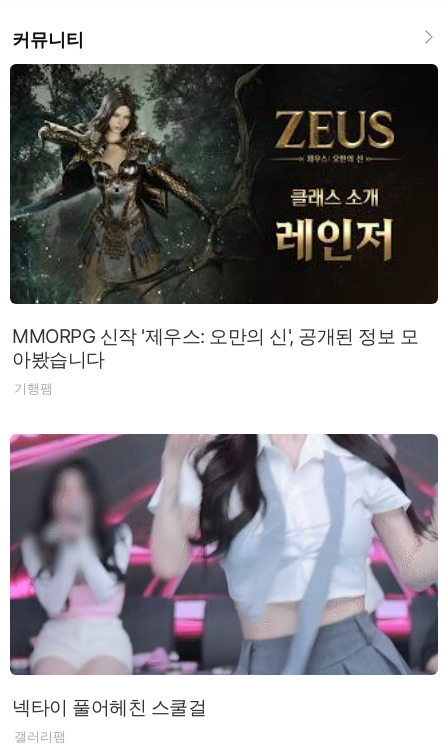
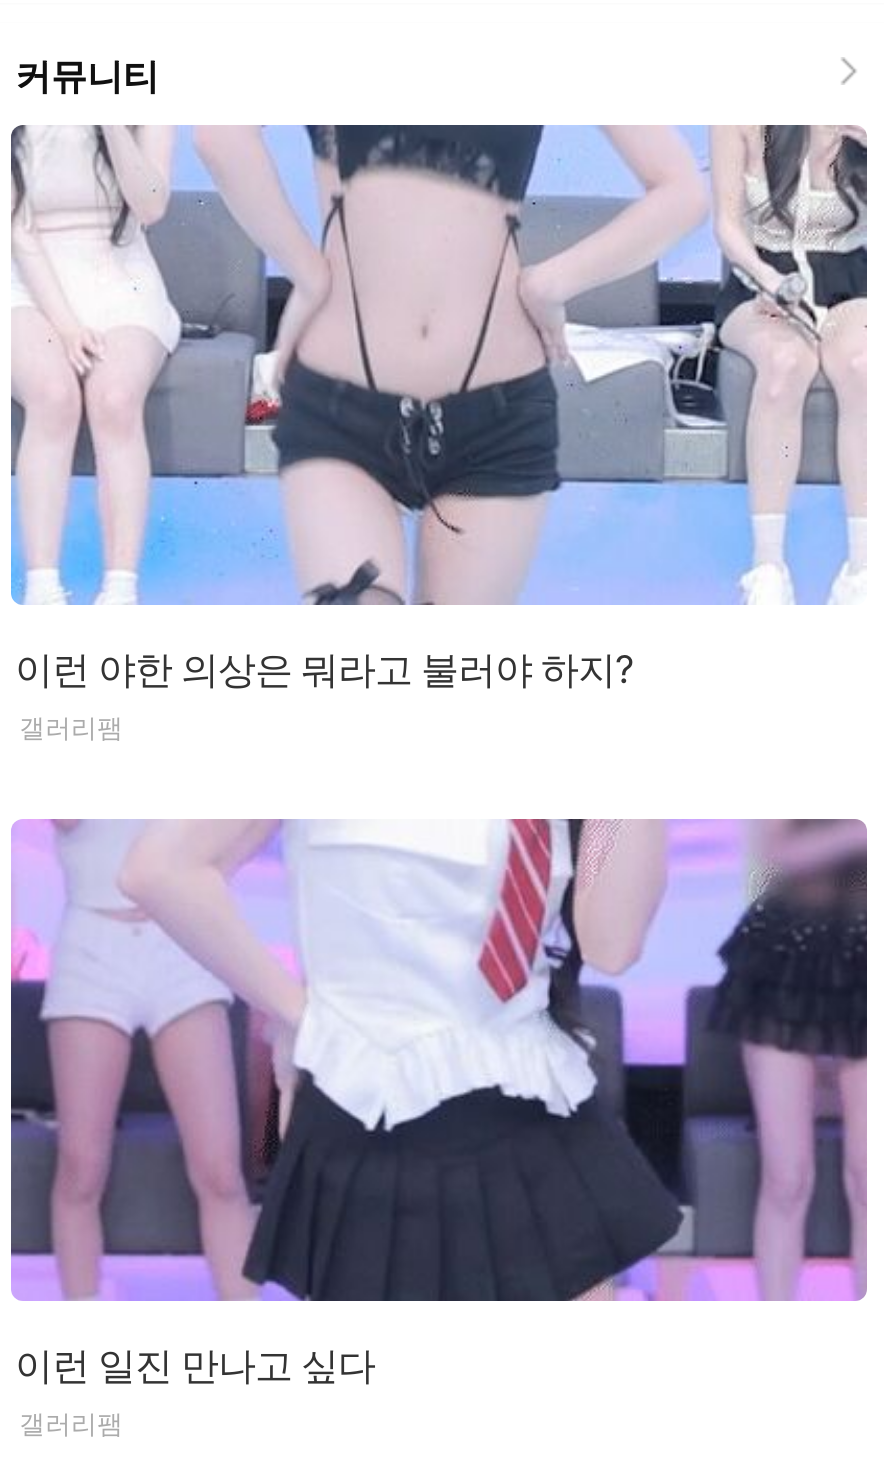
[9,63,439,396] [image] | MMORPG 신작 '제우스: 오만의 신', 공개된 정보 모 | 아봤습니다 | 기행팸 -> [9,123,869,744] [image] | 이런 야한 의상은 뭐라고 불러야 하지? | 갤러리팸
[9,433,438,719] [image] | 넥타이 풀어헤친 스쿨걸 -> [9,817,867,1388] [image] | 이런 일진 만나고 싶다

